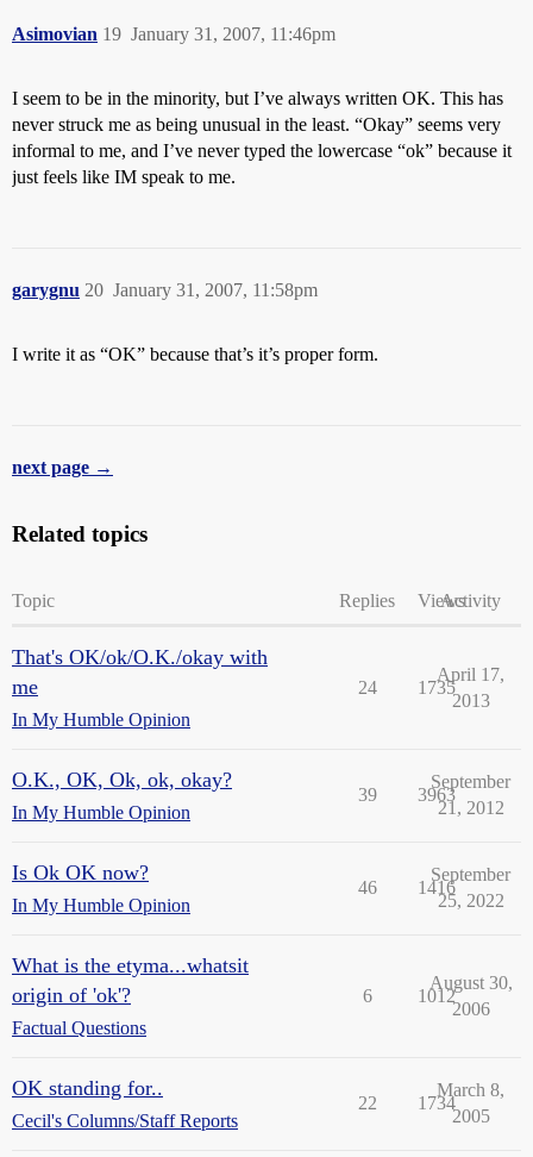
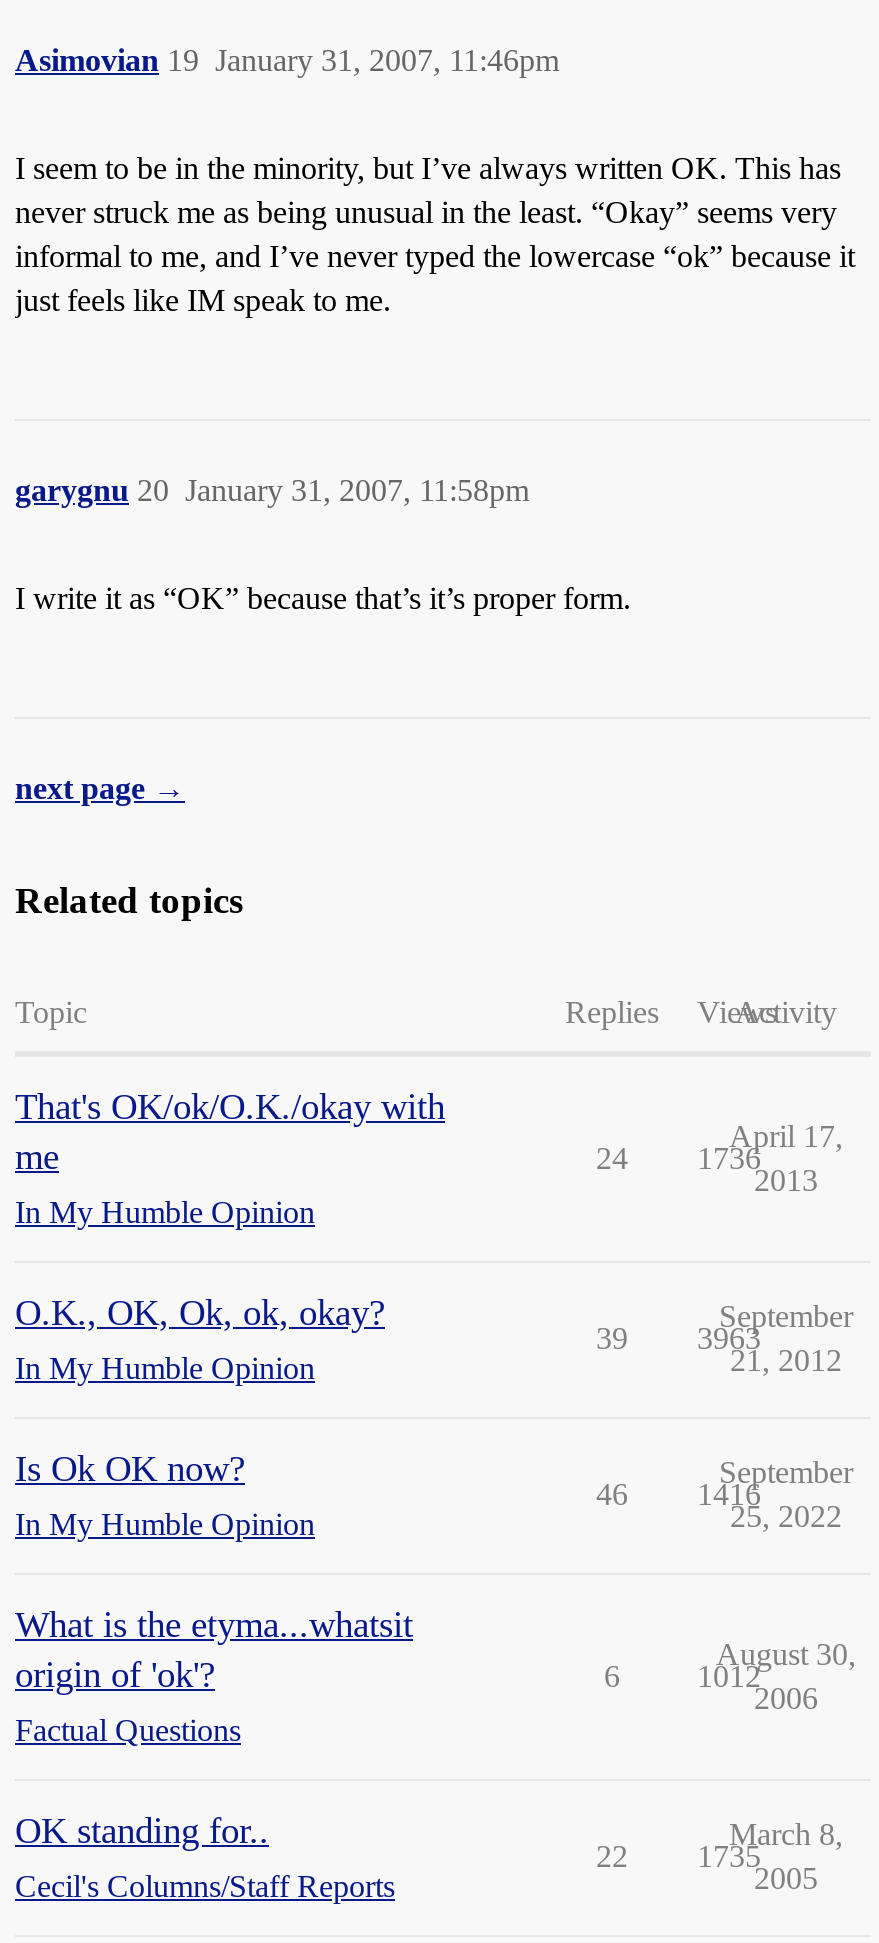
[418,678,456,698] 1735 -> [697,1142,761,1176] 1736
[418,1093,456,1113] 1734 -> [697,1840,761,1874] 1735

